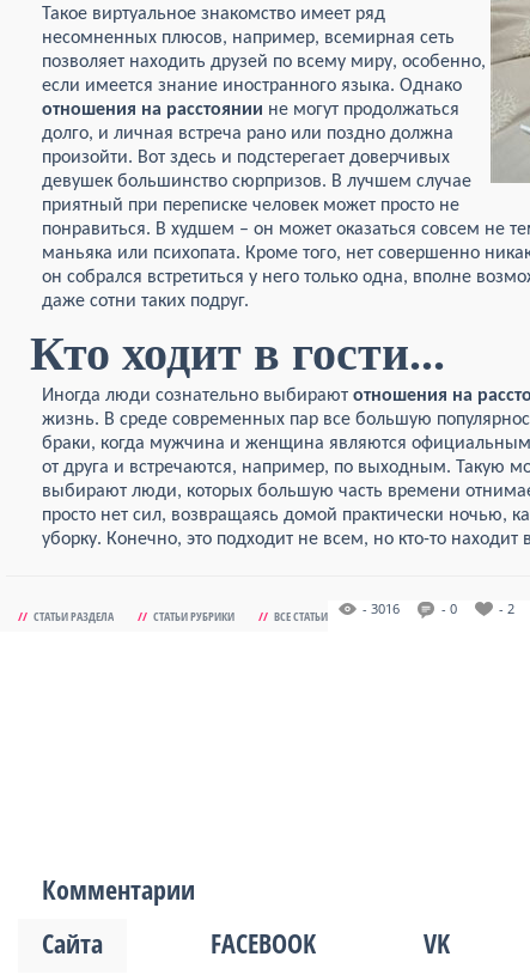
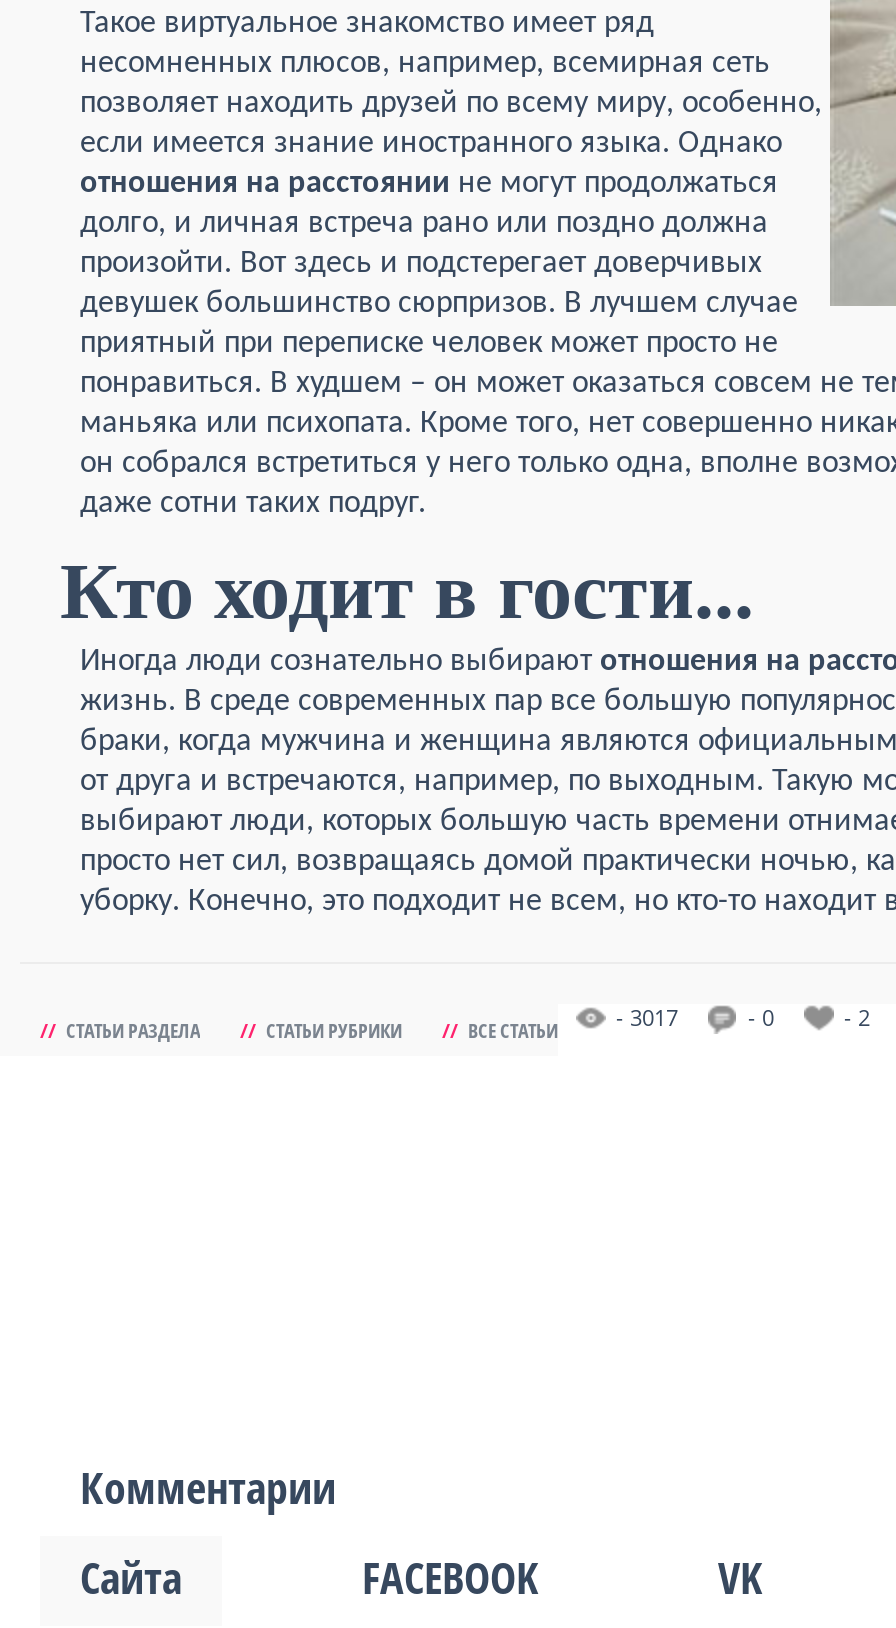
[363,599,400,617] - 3016 -> [616,1002,678,1032] - 3017

